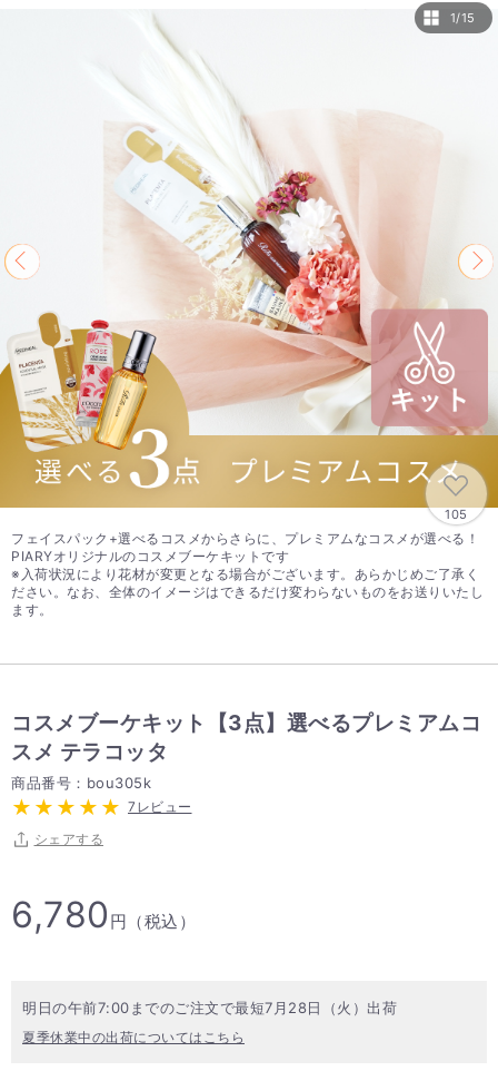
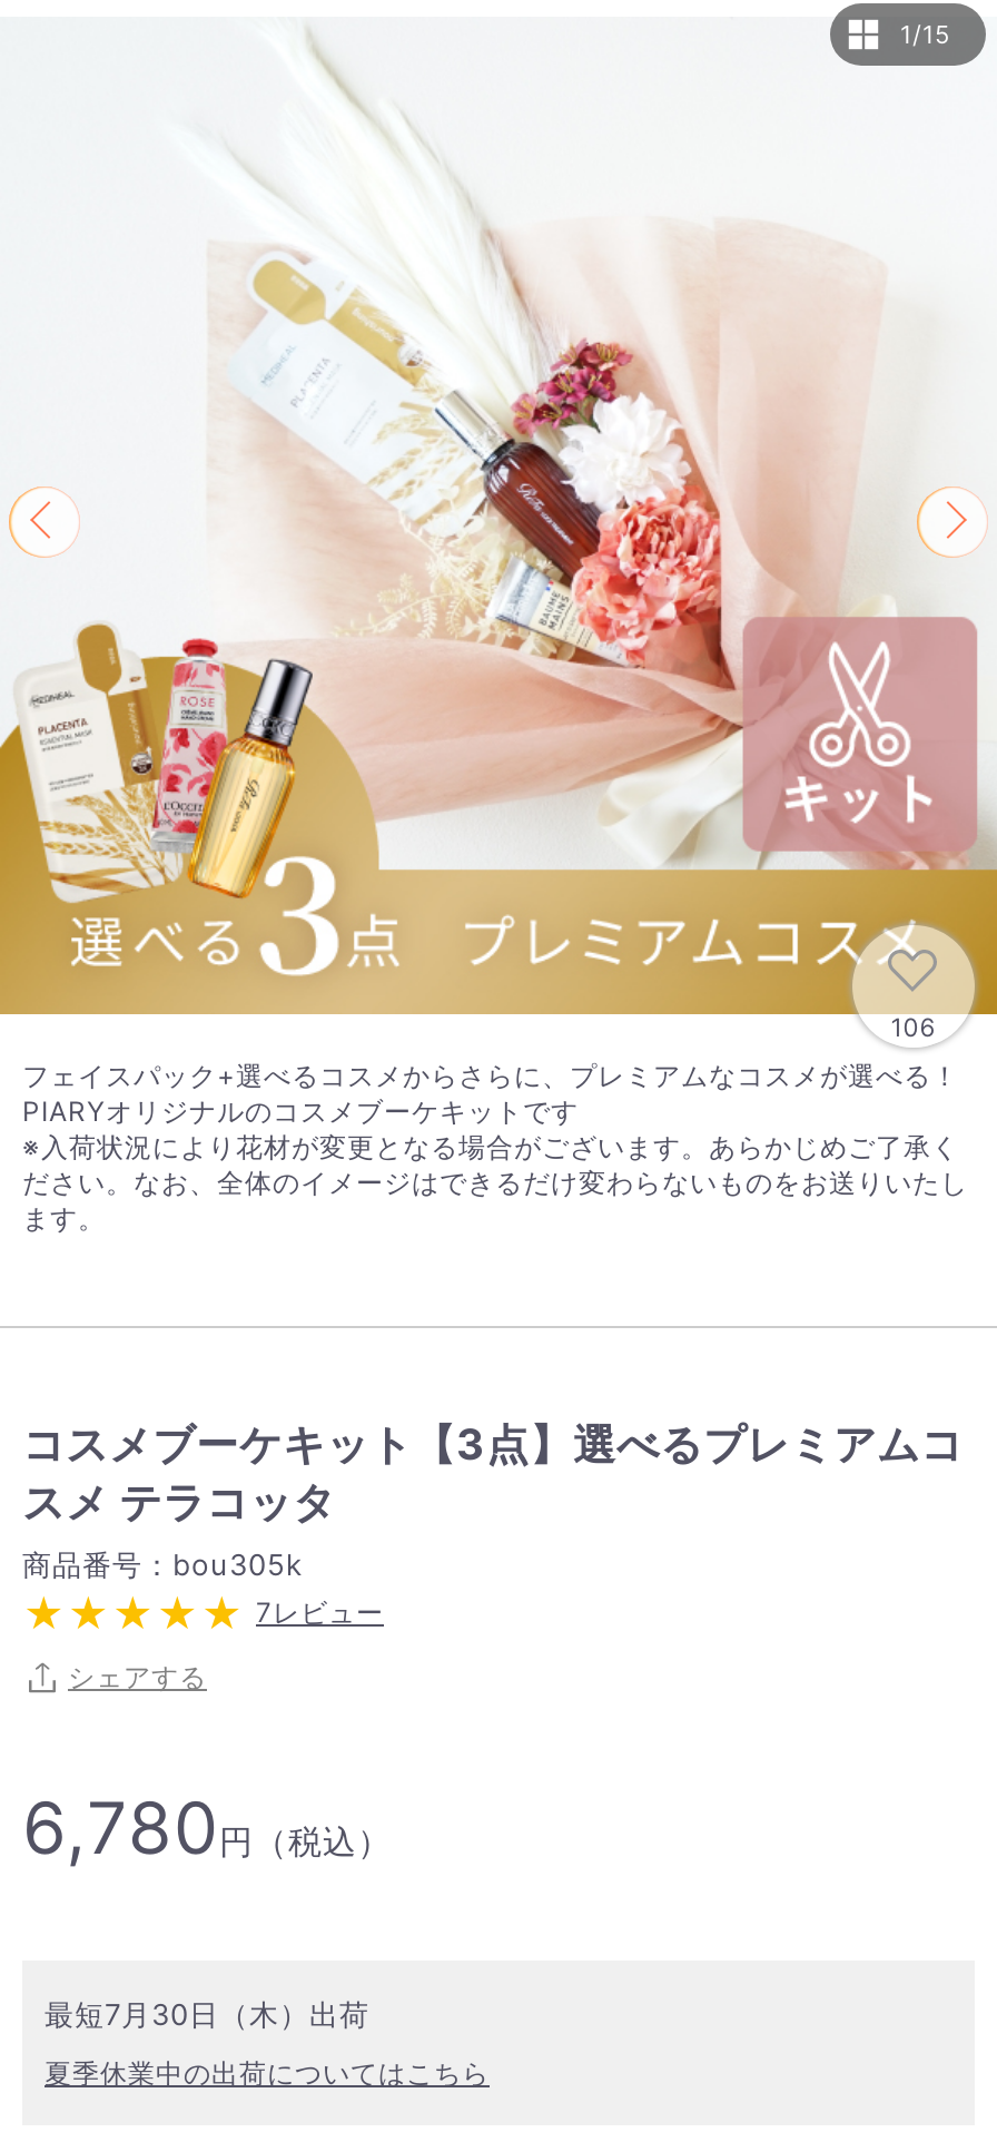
[445,506,468,522] 105 -> [891,1012,936,1043] 106
[22,999,397,1016] 明日の午前7:00までのご注文で最短7月28日（火）出荷 -> [45,1996,369,2032] 最短7月30日（木）出荷

